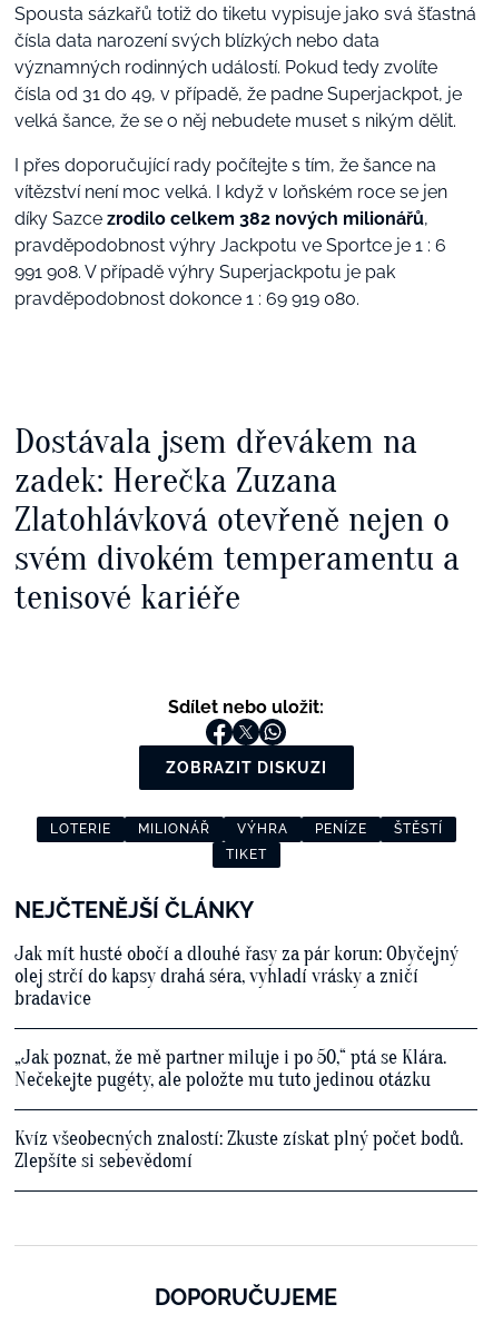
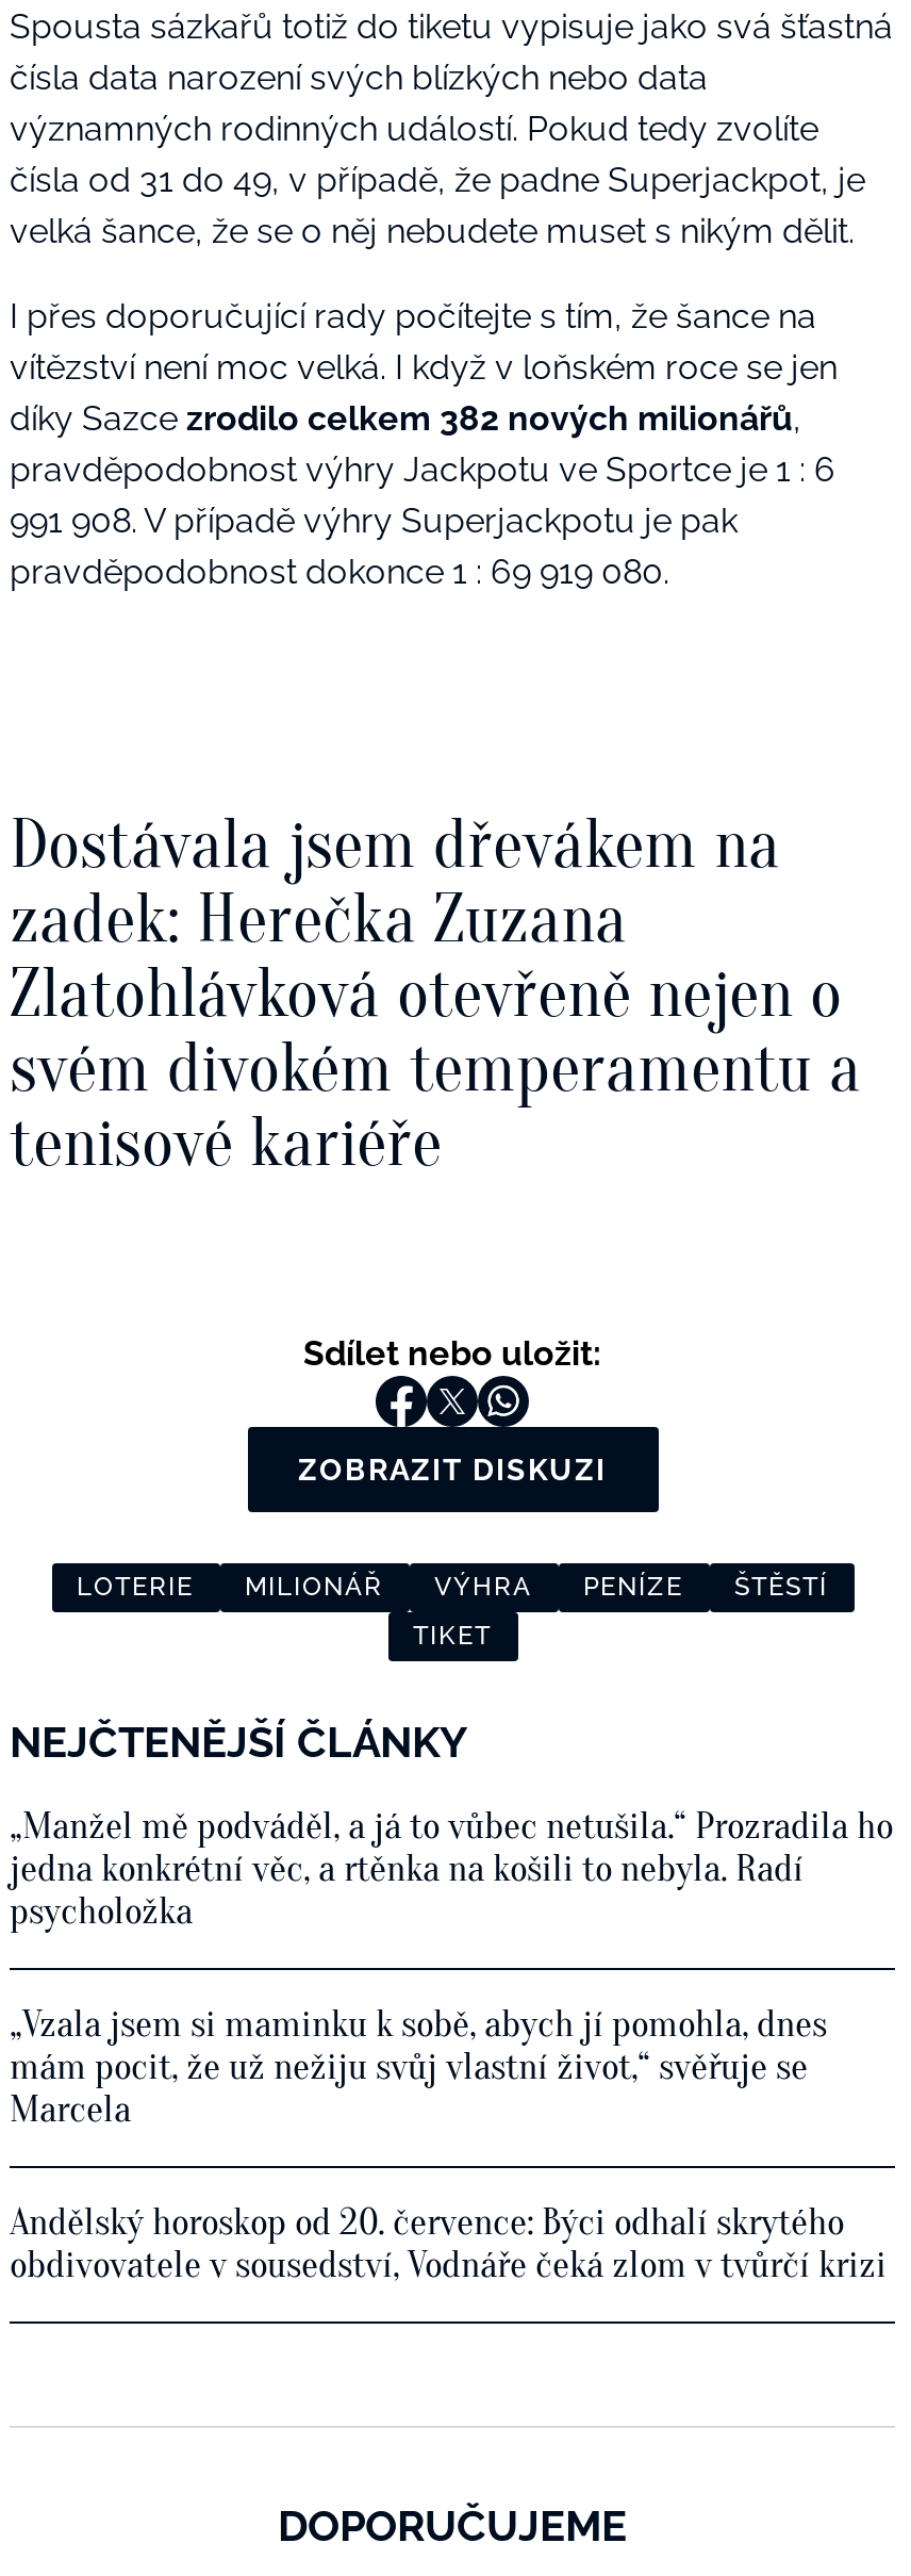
[14,943,459,1010] Jak mít husté obočí a dlouhé řasy za pár korun: Obyčejný | olej strčí do kapsy drahá séra, vyhladí vrásky a zničí | bradavice -> [10,1804,893,1934] „Manžel mě podváděl, a já to vůbec netušila.“ Prozradila ho | jedna konkrétní věc, a rtěnka na košili to nebyla. Radí | psycholožka
[14,1046,446,1092] „Jak poznat, že mě partner miluje i po 50,“ ptá se Klára. | Nečekejte pugéty, ale položte mu tuto jedinou otázku -> [10,2002,827,2132] „Vzala jsem si maminku k sobě, abych jí pomohla, dnes | mám pocit, že už nežiju svůj vlastní život,“ svěřuje se | Marcela
[14,1127,463,1173] Kvíz všeobecných znalostí: Zkuste získat plný počet bodů. | Zlepšíte si sebevědomí -> [10,2201,887,2288] Andělský horoskop od 20. července: Býci odhalí skrytého | obdivovatele v sousedství, Vodnáře čeká zlom v tvůrčí krizi

